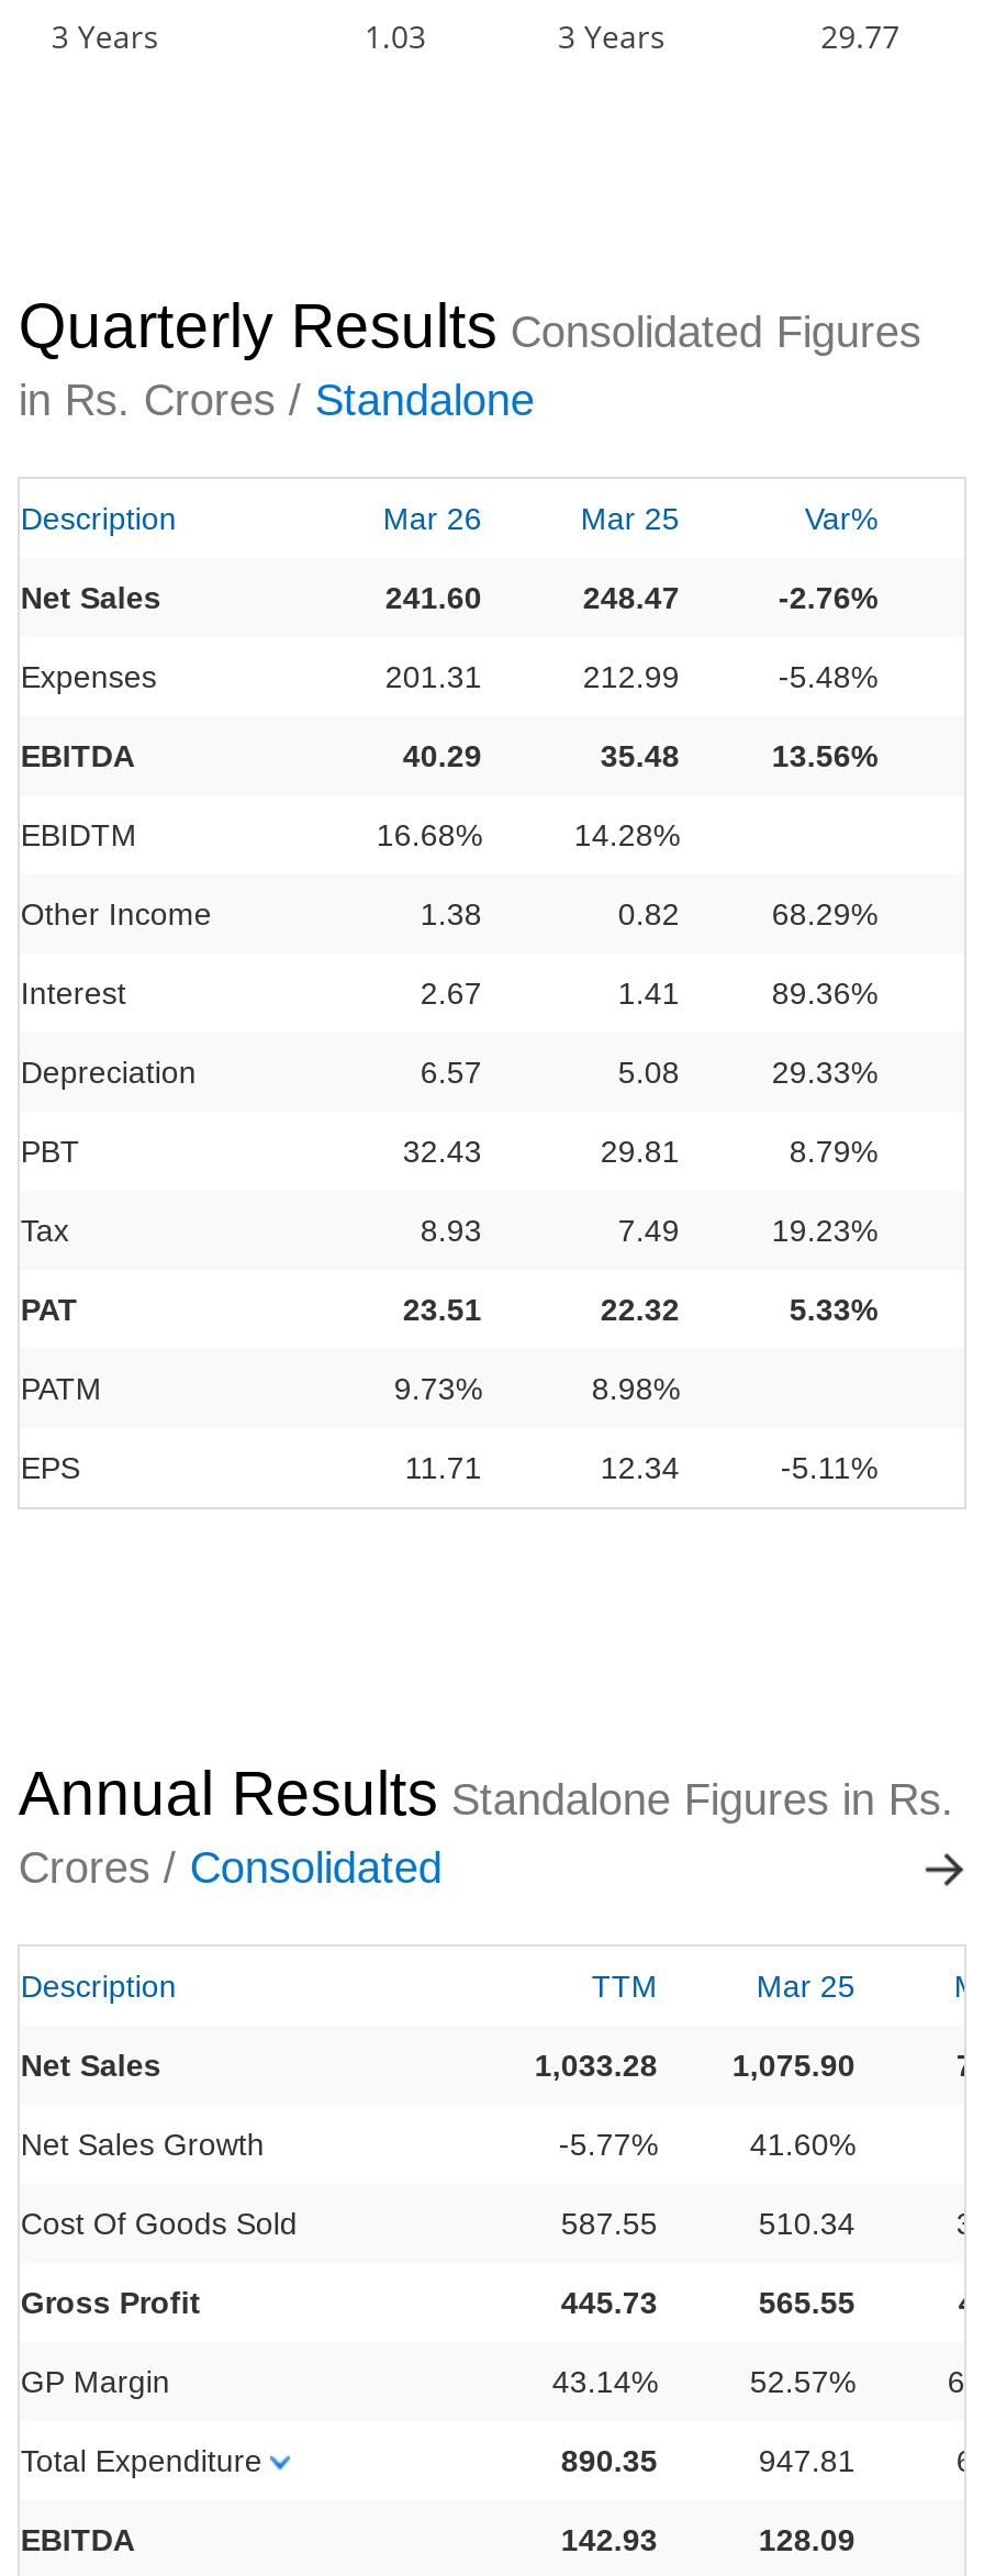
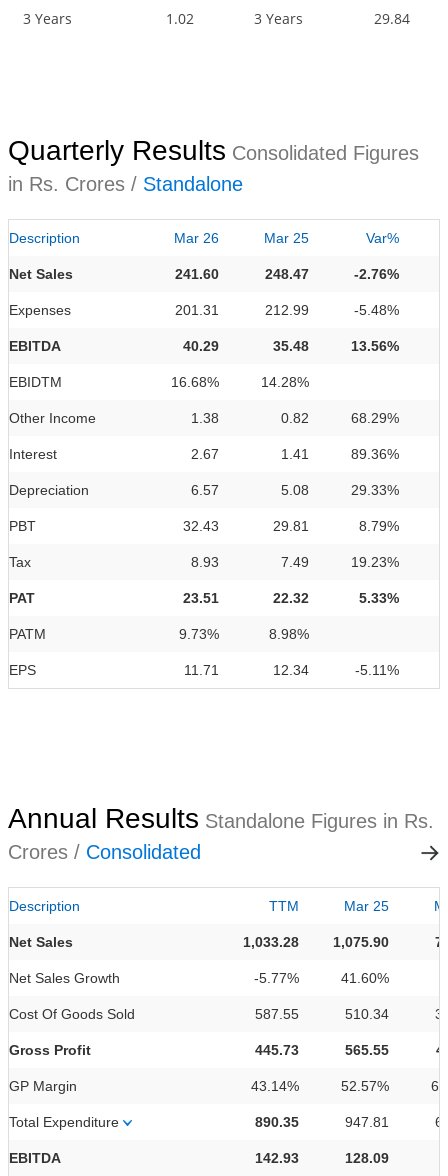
[365,15,426,57] 1.03 -> [166,9,194,28] 1.02
[821,15,900,57] 29.77 -> [374,9,410,28] 29.84

